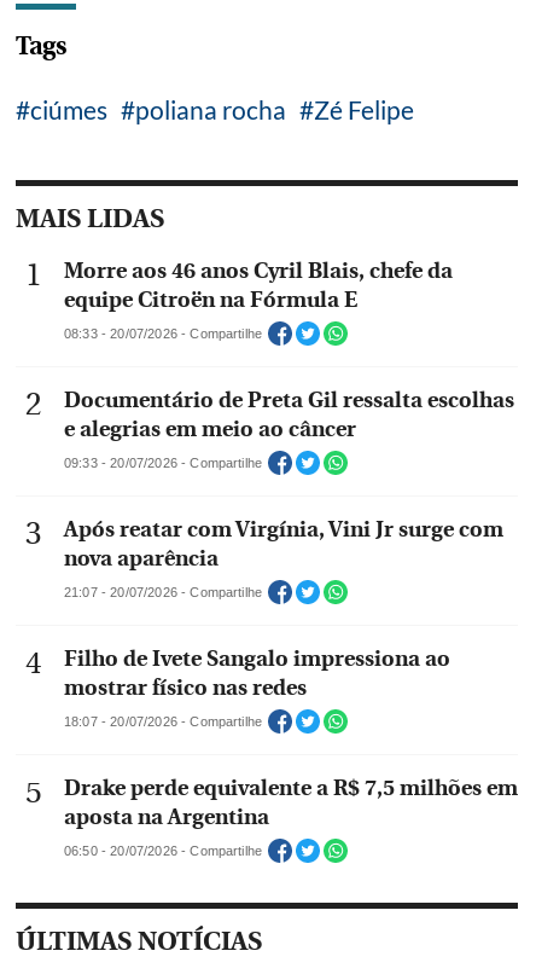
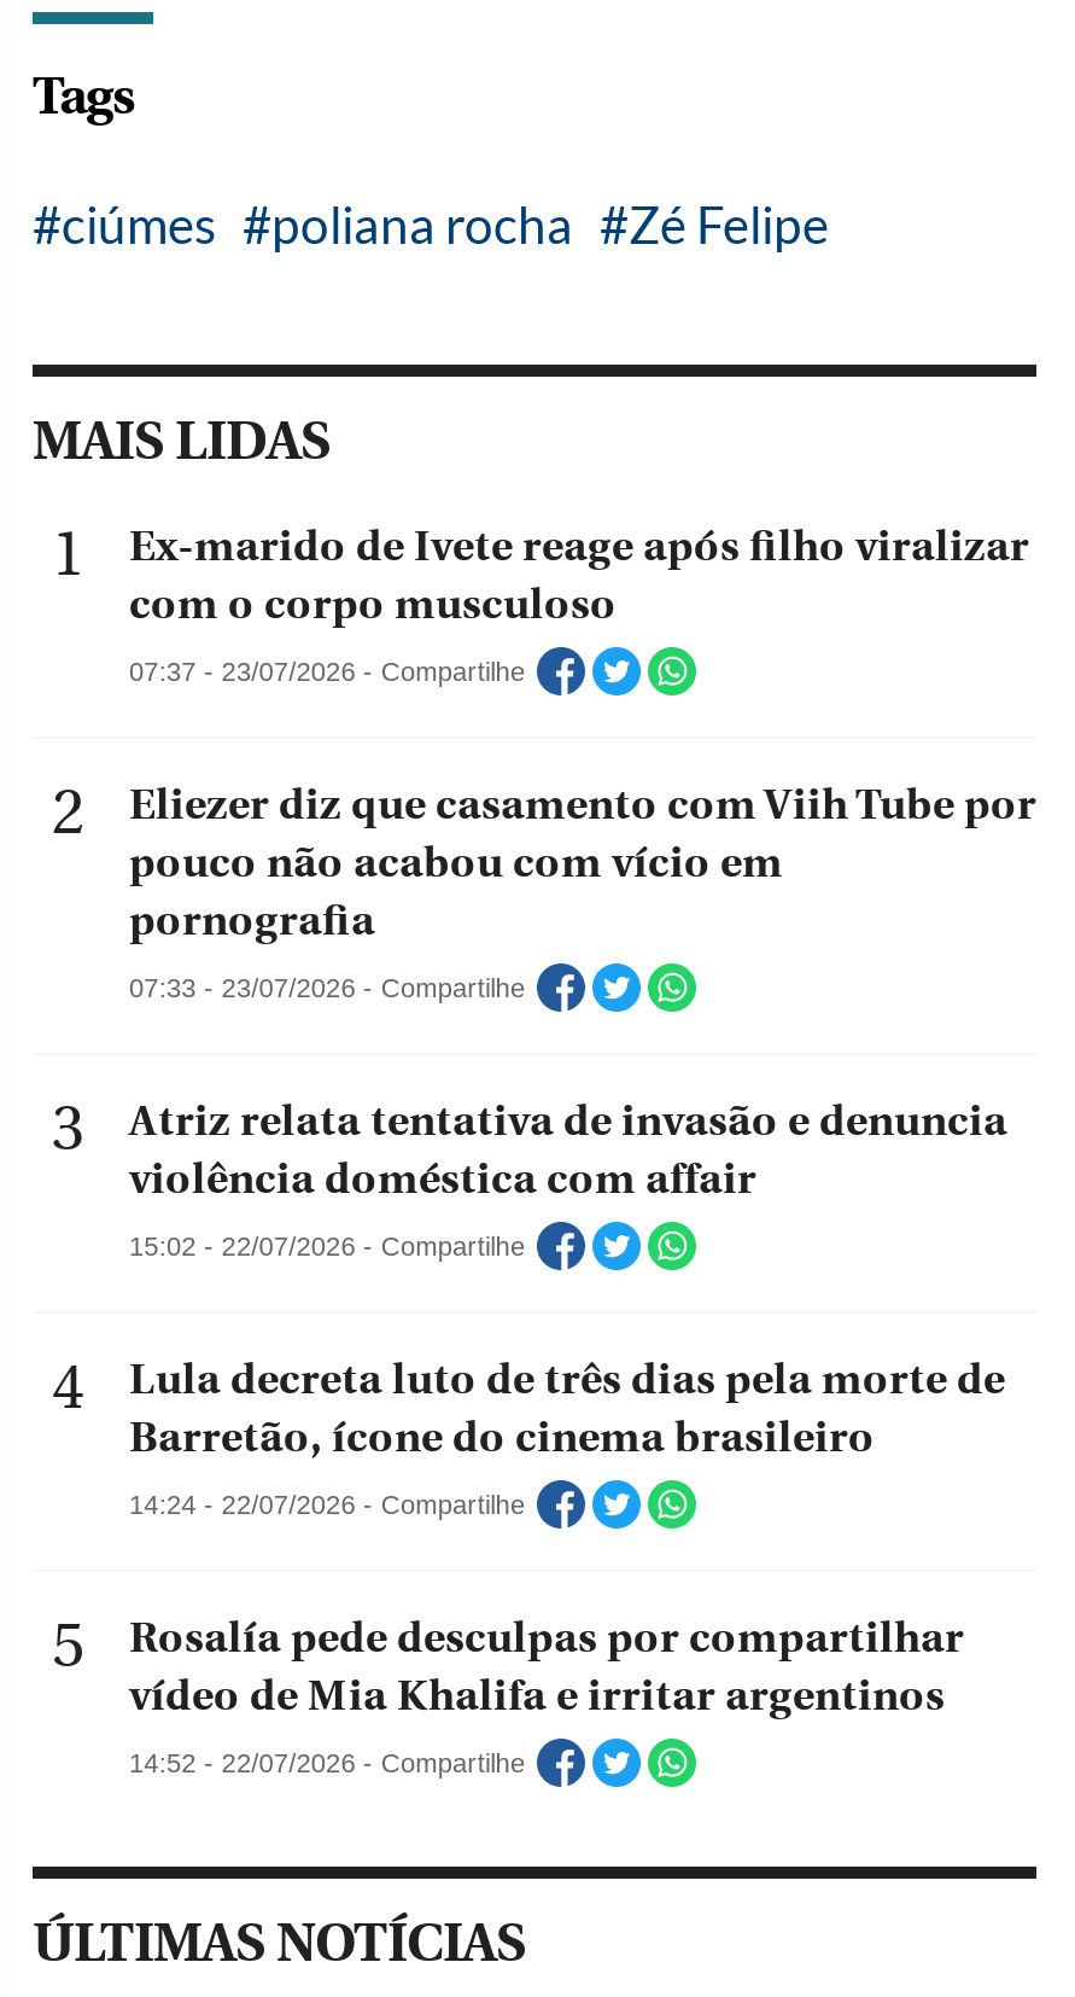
[64,258,453,313] Morre aos 46 anos Cyril Blais, chefe da | equipe Citroën na Fórmula E -> [129,521,1029,630] Ex-marido de Ivete reage após filho viralizar | com o corpo musculoso
[64,327,262,341] 08:33 - 20/07/2026 - Compartilhe -> [129,657,525,686] 07:37 - 23/07/2026 - Compartilhe
[64,388,514,442] Documentário de Preta Gil ressalta escolhas | e alegrias em meio ao câncer -> [129,779,1036,946] Eliezer diz que casamento com Viih Tube por | pouco não acabou com vício em | pornografia
[64,456,262,470] 09:33 - 20/07/2026 - Compartilhe -> [129,974,525,1003] 07:33 - 23/07/2026 - Compartilhe
[64,517,503,571] Após reatar com Virgínia, Vini Jr surge com | nova aparência -> [129,1096,1007,1204] Atriz relata tentativa de invasão e denuncia | violência doméstica com affair
[64,585,262,600] 21:07 - 20/07/2026 - Compartilhe -> [129,1232,525,1261] 15:02 - 22/07/2026 - Compartilhe
[64,646,450,701] Filho de Ivete Sangalo impressiona ao | mostrar físico nas redes -> [129,1354,1005,1463] Lula decreta luto de três dias pela morte de | Barretão, ícone do cinema brasileiro
[64,714,262,729] 18:07 - 20/07/2026 - Compartilhe -> [129,1490,525,1519] 14:24 - 22/07/2026 - Compartilhe
[64,776,518,830] Drake perde equivalente a R$ 7,5 milhões em | aposta na Argentina -> [129,1613,964,1721] Rosalía pede desculpas por compartilhar | vídeo de Mia Khalifa e irritar argentinos
[64,844,262,858] 06:50 - 20/07/2026 - Compartilhe -> [129,1749,525,1778] 14:52 - 22/07/2026 - Compartilhe

